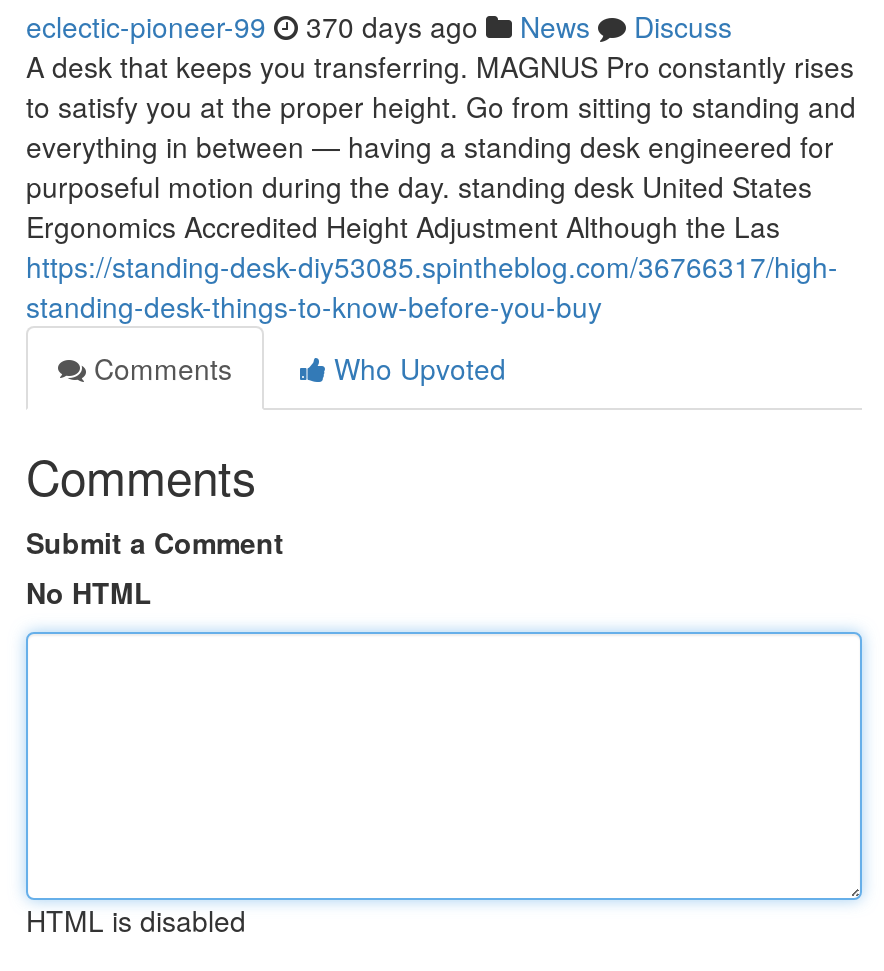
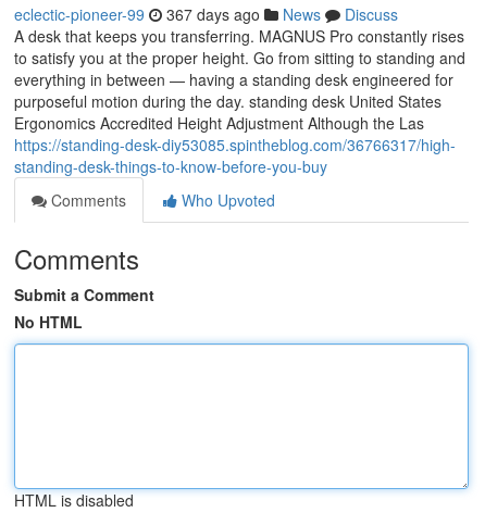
[26,6,732,46] eclectic-pioneer-99 370 days ago News Discuss -> [14,3,398,25] eclectic-pioneer-99 367 days ago News Discuss

